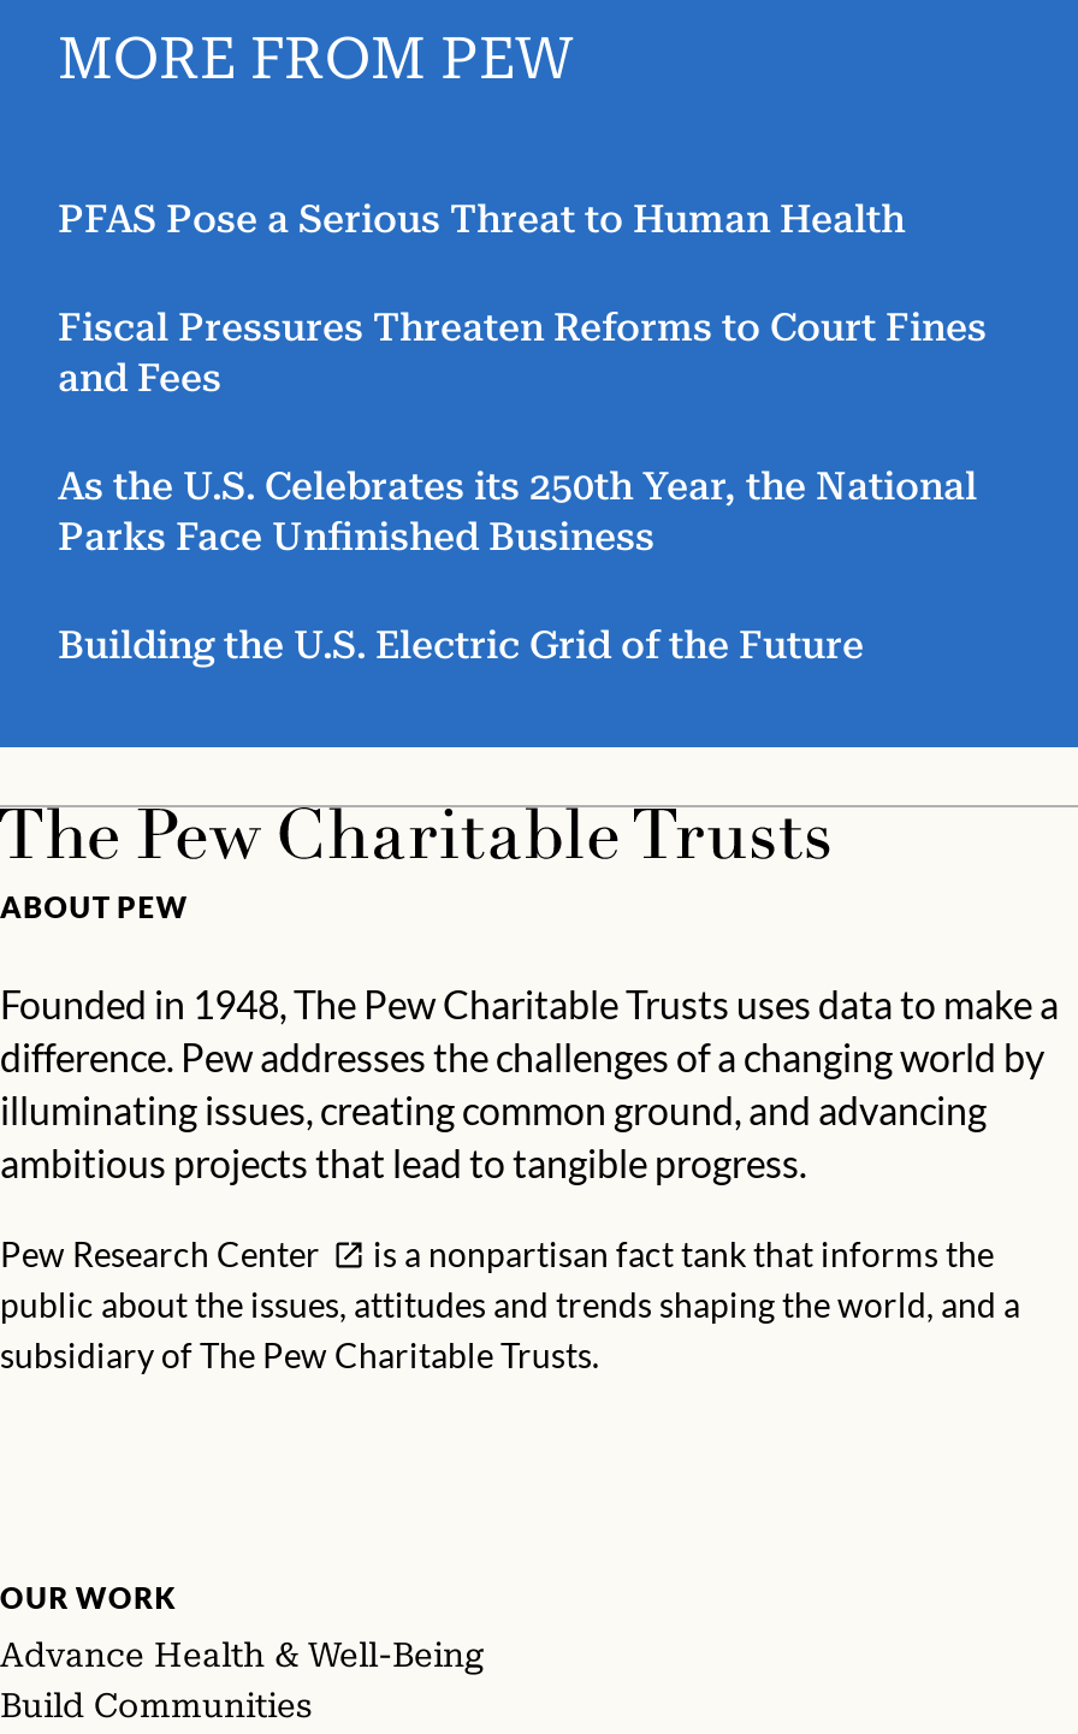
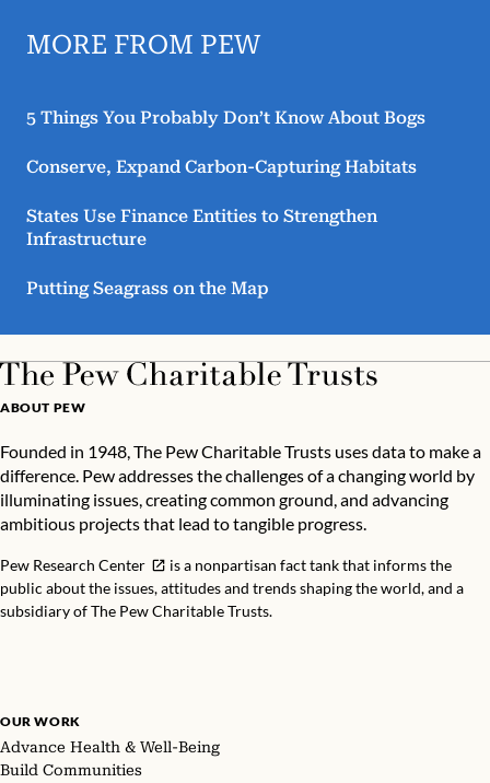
[58,196,905,242] PFAS Pose a Serious Threat to Human Health -> [26,107,425,128] 5 Things You Probably Don’t Know About Bogs
[58,304,987,400] Fiscal Pressures Threaten Reforms to Court Fines | and Fees -> [26,156,417,177] Conserve, Expand Carbon-Capturing Habitats
[58,463,977,559] As the U.S. Celebrates its 250th Year, the National | Parks Face Unfinished Business -> [26,205,377,249] States Use Finance Entities to Strengthen | Infrastructure
[58,622,864,668] Building the U.S. Electric Grid of the Future -> [26,278,269,298] Putting Seagrass on the Map

